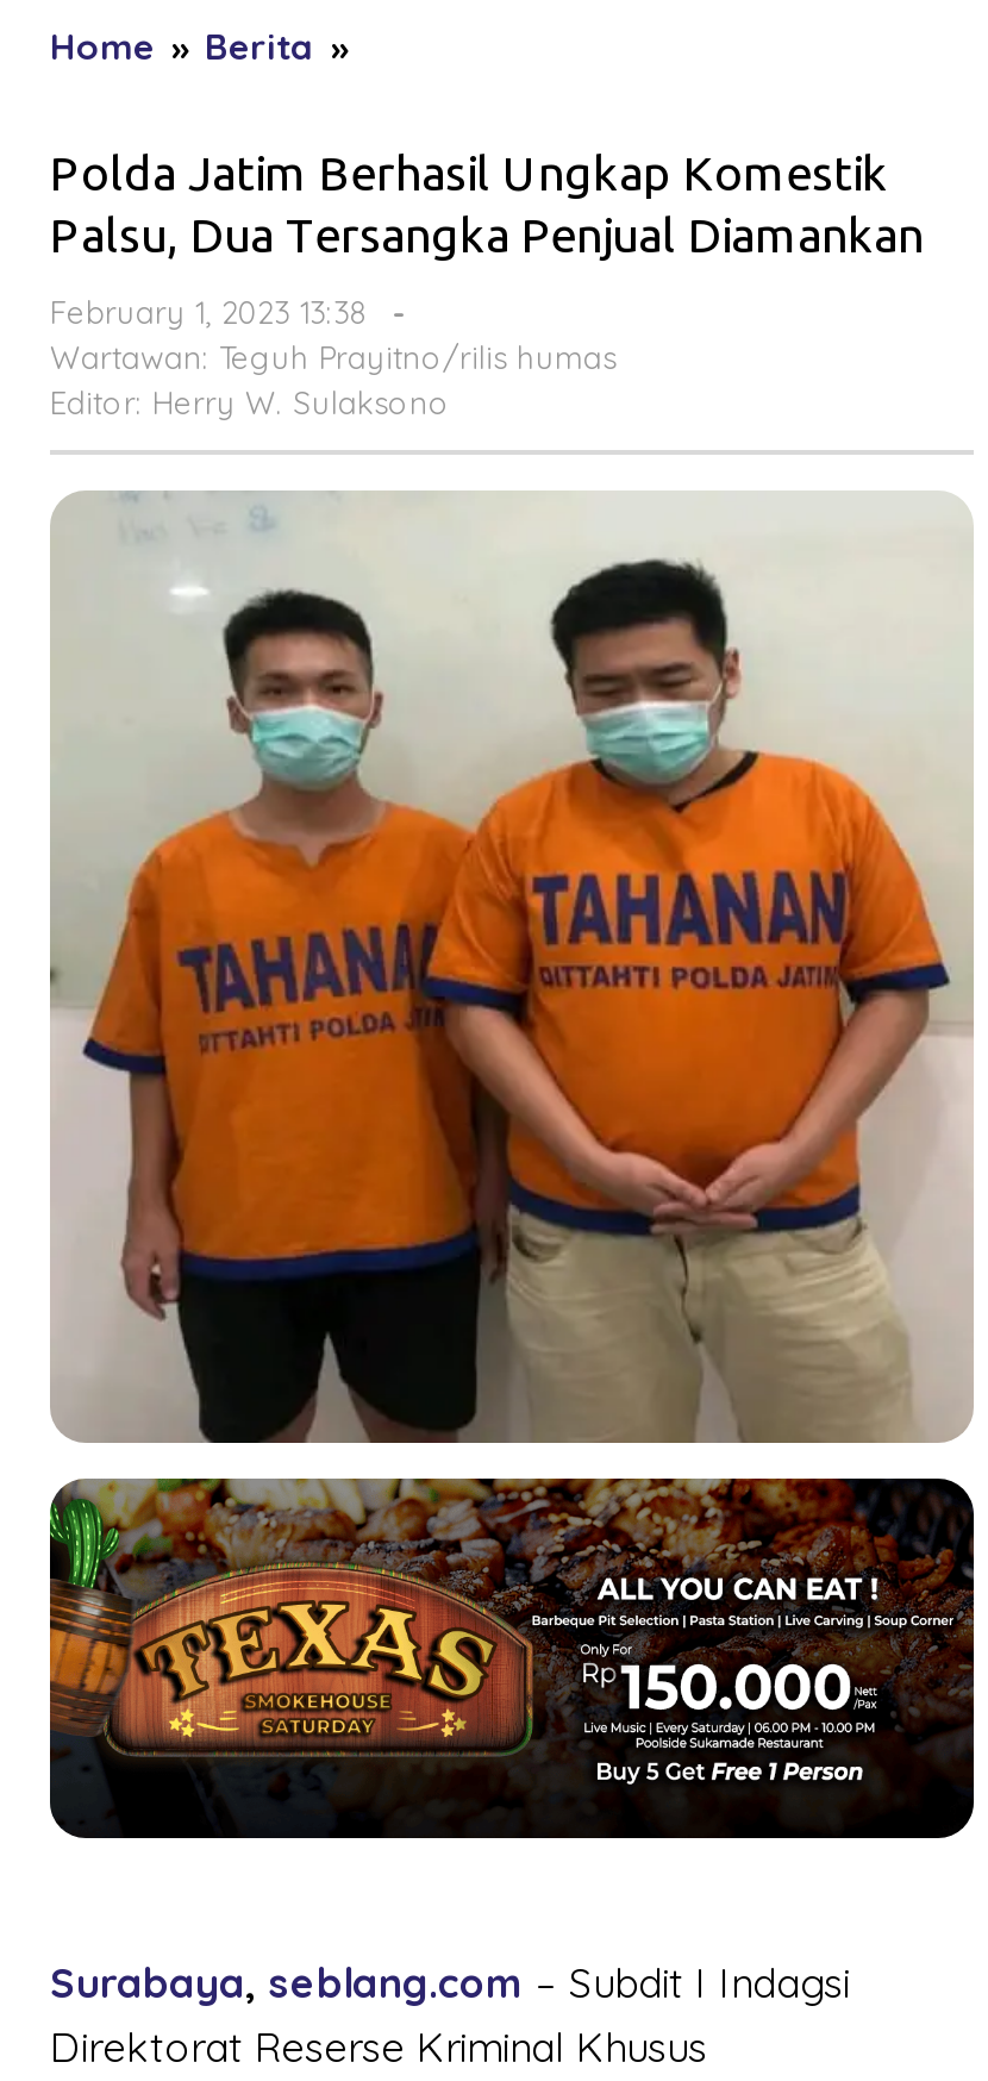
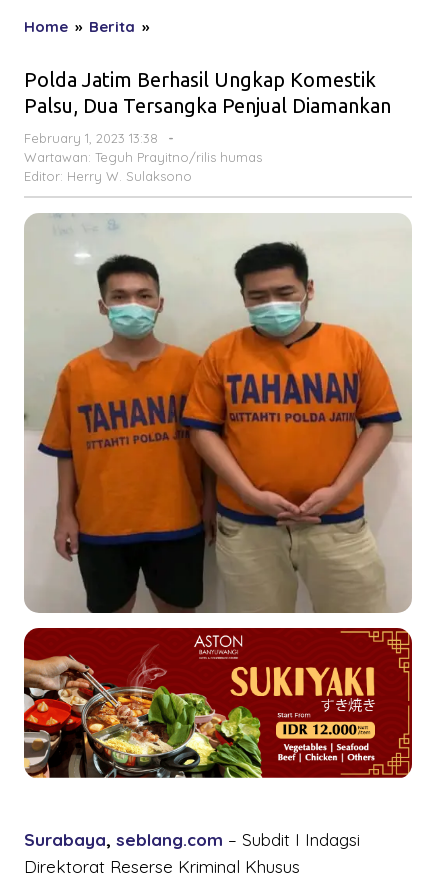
[48,1476,976,1841] [image] -> [23,627,413,779] [image]

